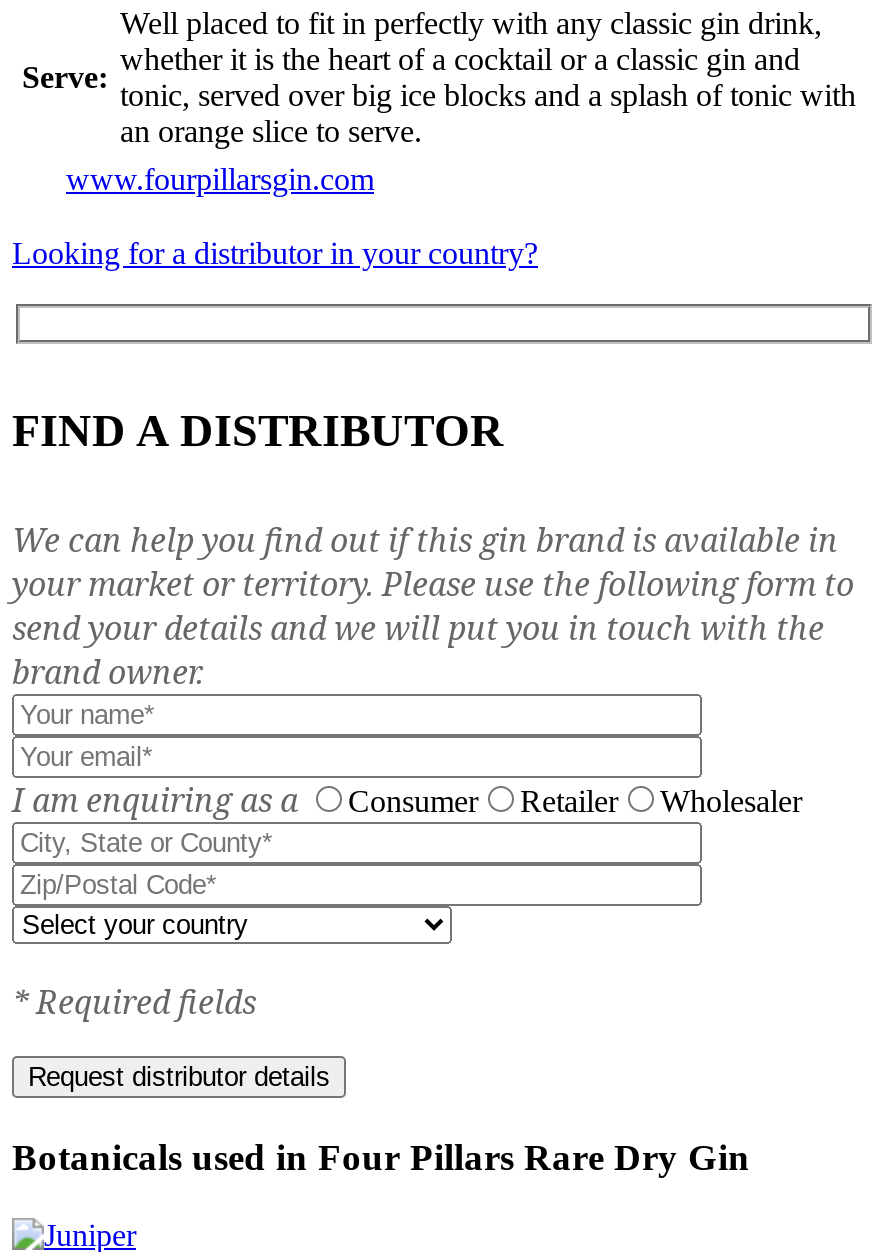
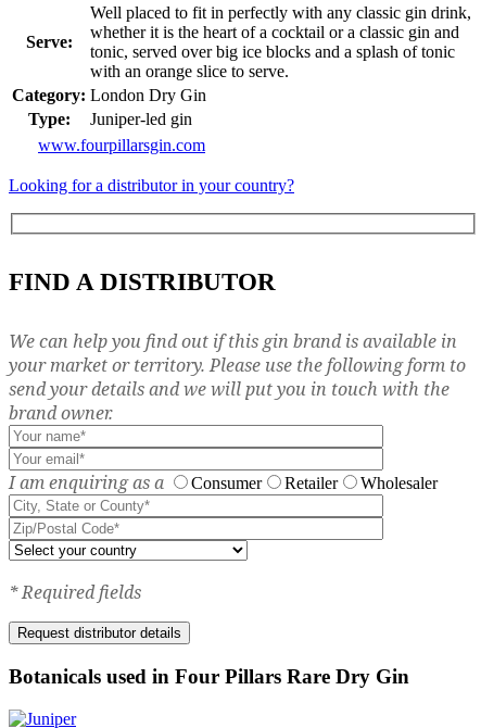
[120,79,856,149] tonic, served over big ice blocks and a splash of tonic with | an orange slice to serve. -> [12,43,455,129] tonic, served over big ice blocks and a splash of tonic | with an orange slice to serve. | Category: London Dry Gin | Type: | Juniper-led gin

